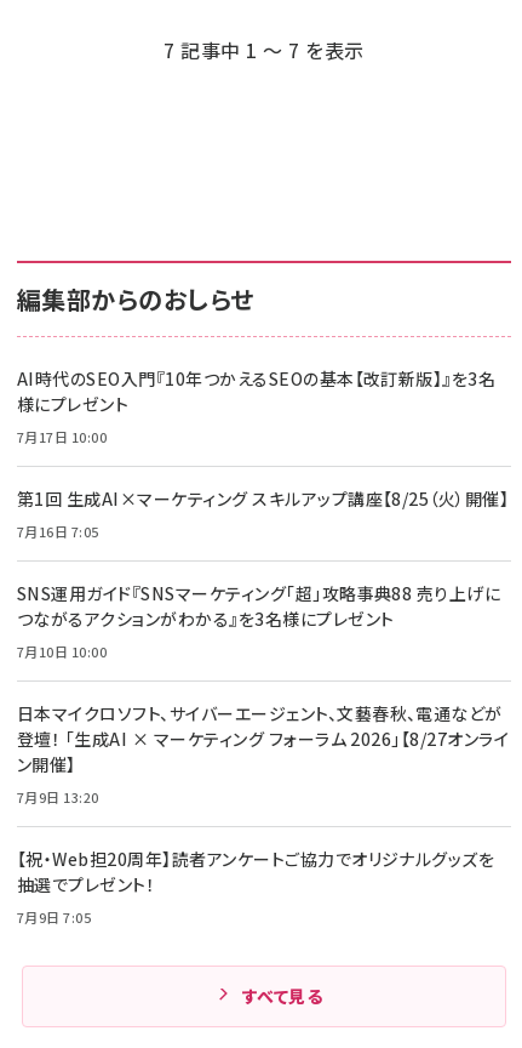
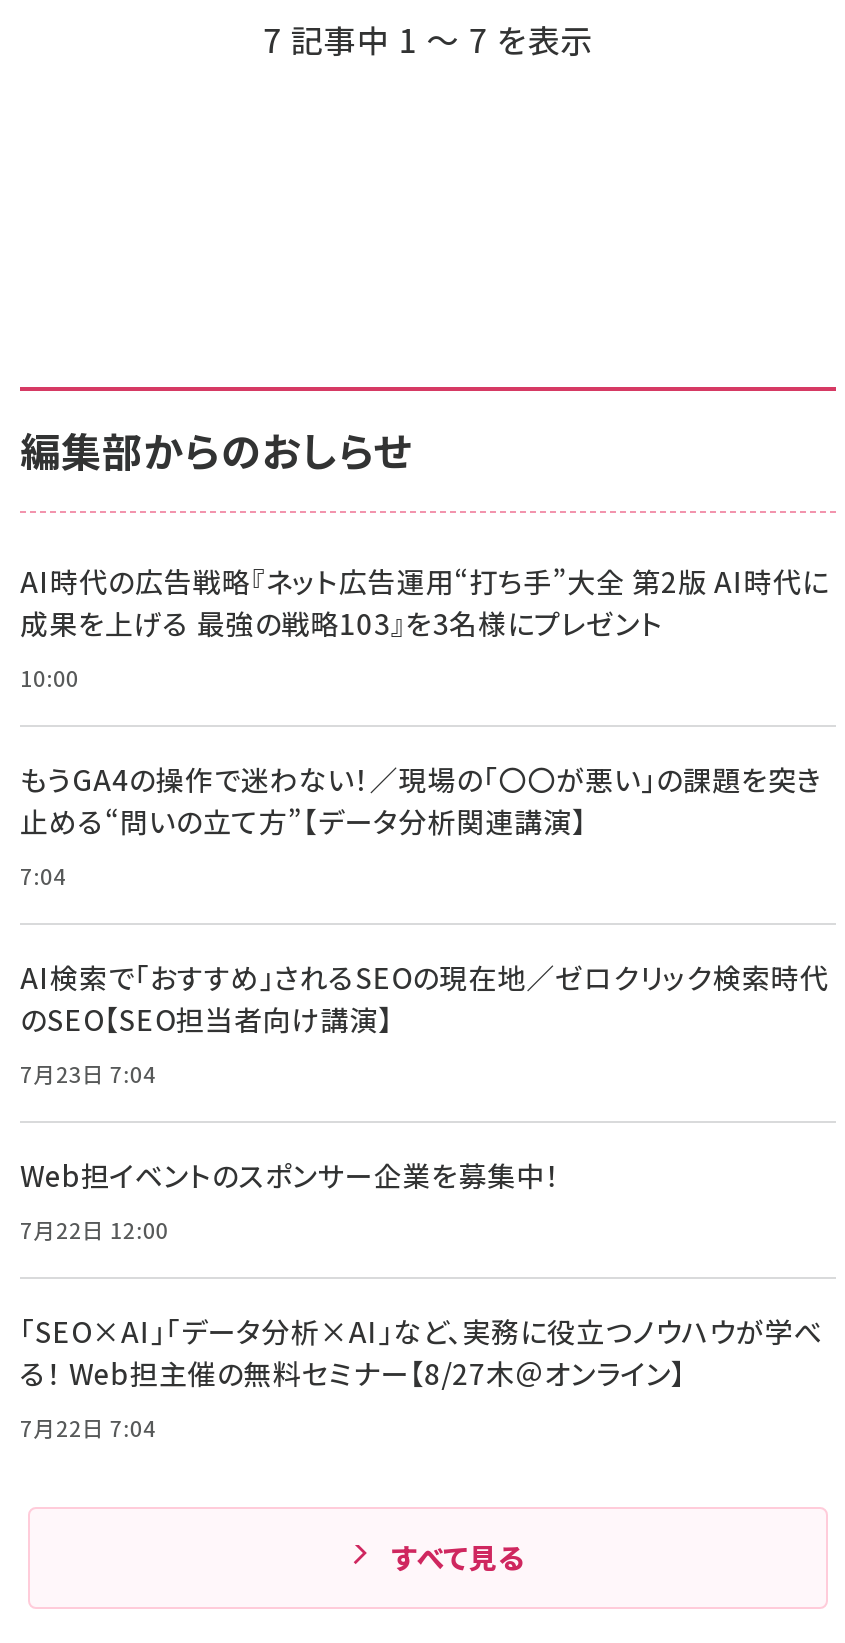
[17,366,496,446] AI時代のSEO入門『10年つかえるSEOの基本【改訂新版】』を3名 | 様にプレゼント | 7月17日 10:00 -> [20,561,829,693] AI時代の広告戦略『ネット広告運用“打ち手”大全 第2版 AI時代に | 成果を上げる 最強の戦略103』を3名様にプレゼント | 10:00
[17,486,509,541] 第1回 生成AI×マーケティング スキルアップ講座【8/25（火）開催】 | 7月16日 7:05 -> [20,759,822,891] もうGA4の操作で迷わない！／現場の「〇〇が悪い」の課題を突き | 止める“問いの立て方”【データ分析関連講演】 | 7:04
[17,581,501,661] SNS運用ガイド『SNSマーケティング「超」攻略事典88 売り上げに | つながるアクションがわかる』を3名様にプレゼント | 7月10日 10:00 -> [20,957,829,1089] AI検索で「おすすめ」されるSEOの現在地／ゼロクリック検索時代 | のSEO【SEO担当者向け講演】 | 7月23日 7:04
[17,701,509,807] 日本マイクロソフト、サイバーエージェント、文藝春秋、電通などが | 登壇！ 「生成AI × マーケティング フォーラム 2026」【8/27オンライ | ン開催】 | 7月9日 13:20 -> [20,1155,560,1245] Web担イベントのスポンサー企業を募集中！ | 7月22日 12:00
[17,847,495,927] 【祝・Web担20周年】読者アンケートご協力でオリジナルグッズを | 抽選でプレゼント！ | 7月9日 7:05 -> [20,1311,823,1443] 「SEO×AI」「データ分析×AI」など、実務に役立つノウハウが学べ | る！ Web担主催の無料セミナー【8/27木＠オンライン】 | 7月22日 7:04

